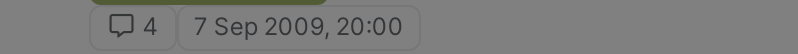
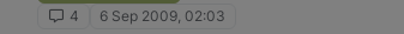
[143,12,404,42] 4 7 Sep 2009, 20:00 -> [69,7,226,24] 4 6 Sep 2009, 02:03

